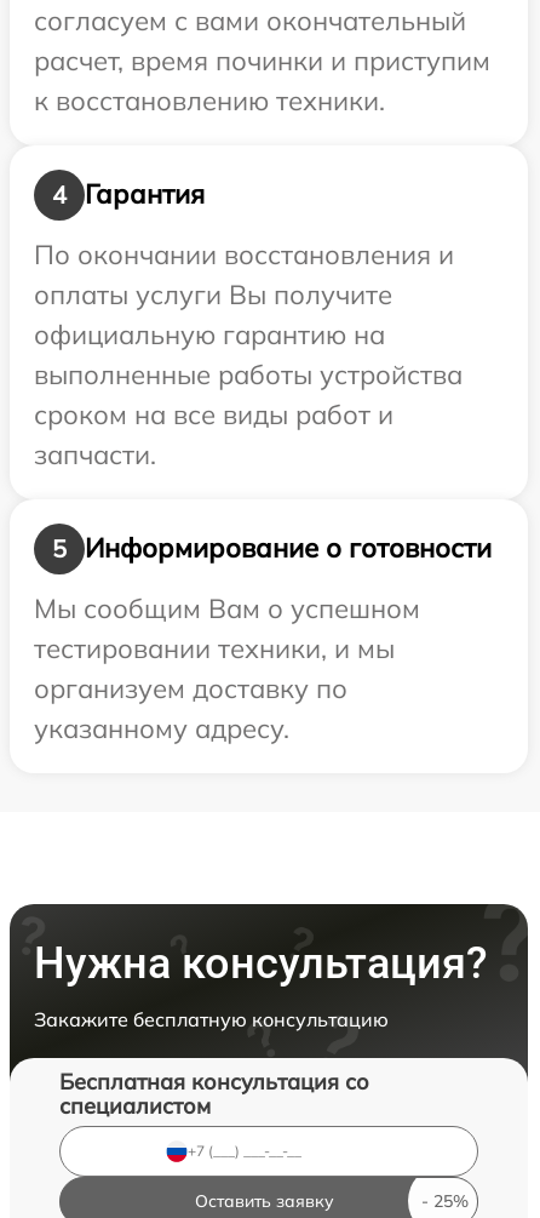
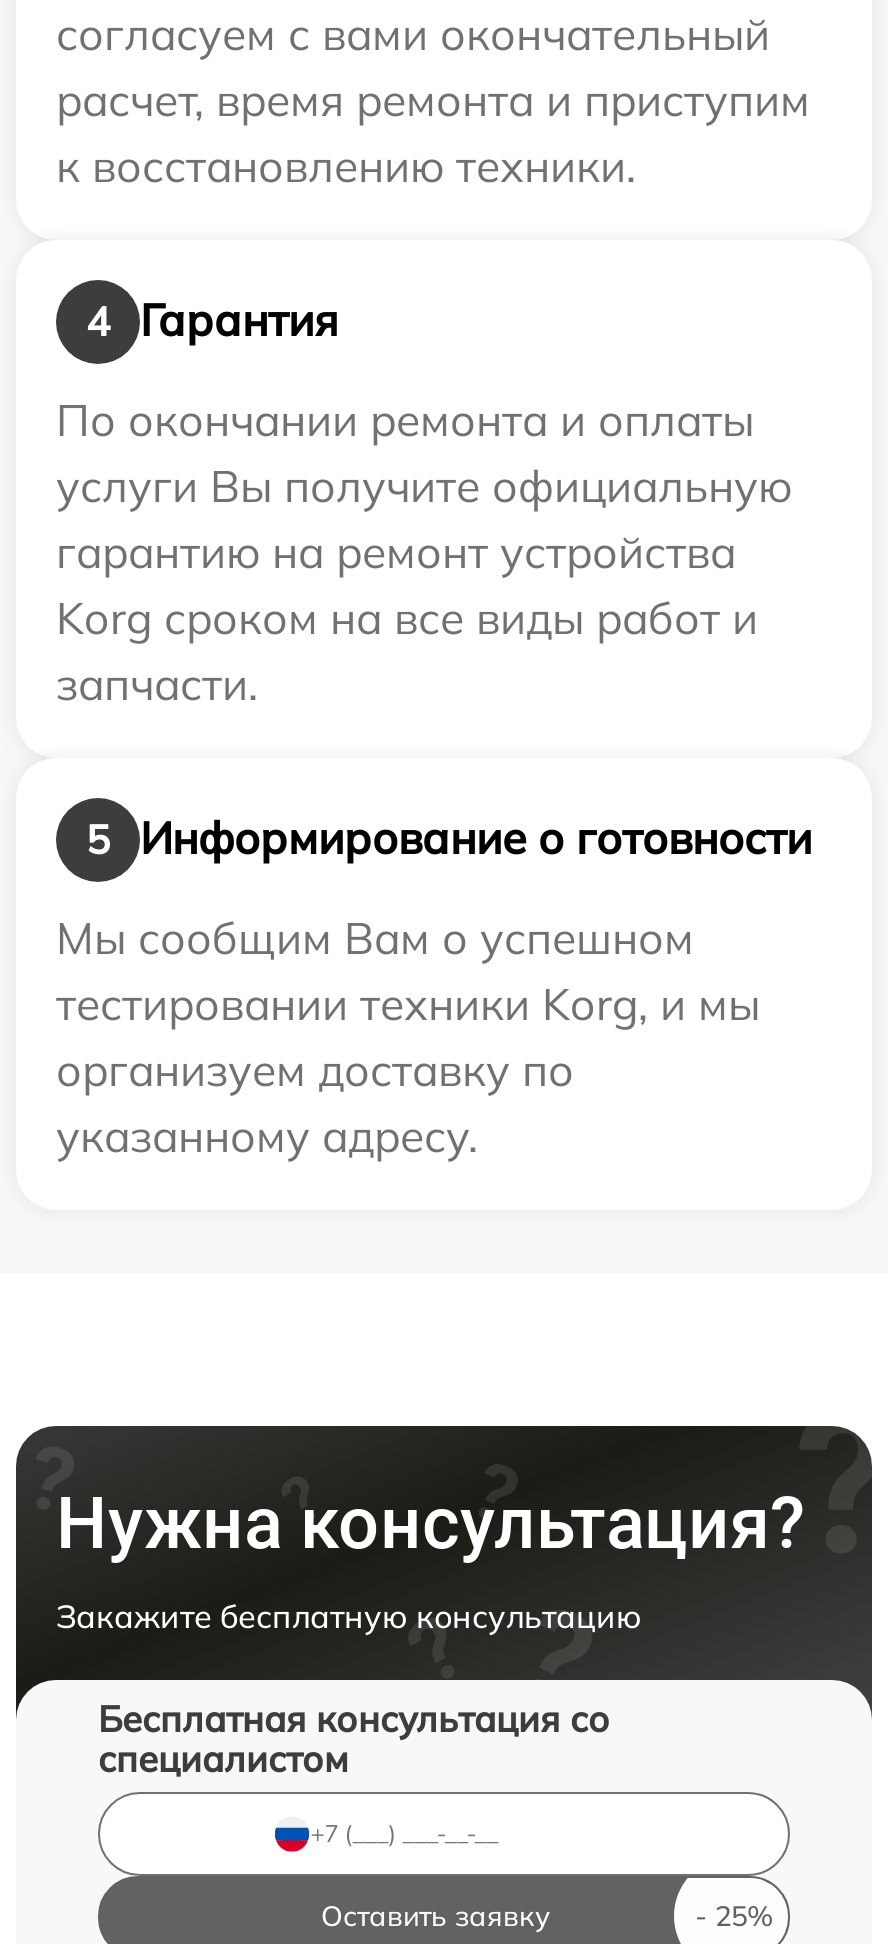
[34,43,490,77] расчет, время починки и приступим -> [56,71,810,127] расчет, время ремонта и приступим
[34,237,463,431] По окончании восстановления и | оплаты услуги Вы получите | официальную гарантию на | выполненные работы устройства | сроком на все виды работ и -> [56,391,792,645] По окончании ремонта и оплаты | услуги Вы получите официальную | гарантию на ремонт устройства | Korg сроком на все виды работ и
[34,631,395,665] тестировании техники, и мы -> [56,975,760,1031] тестировании техники Korg, и мы

